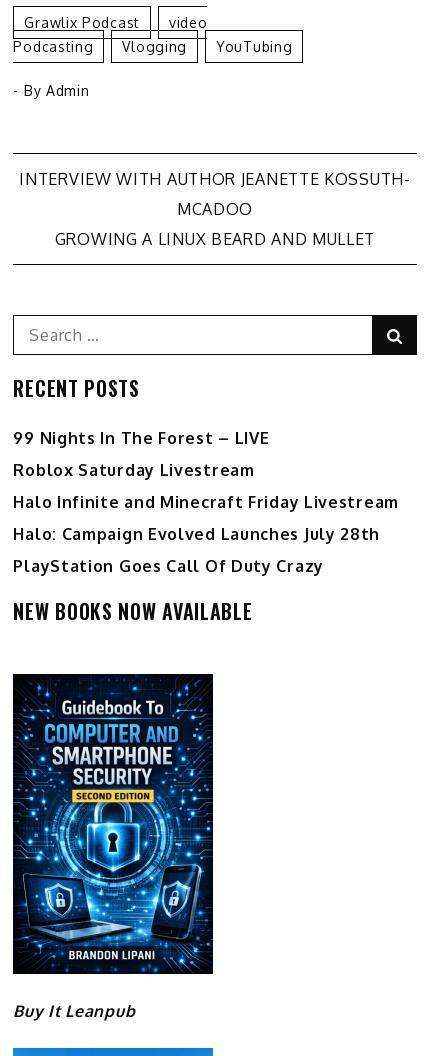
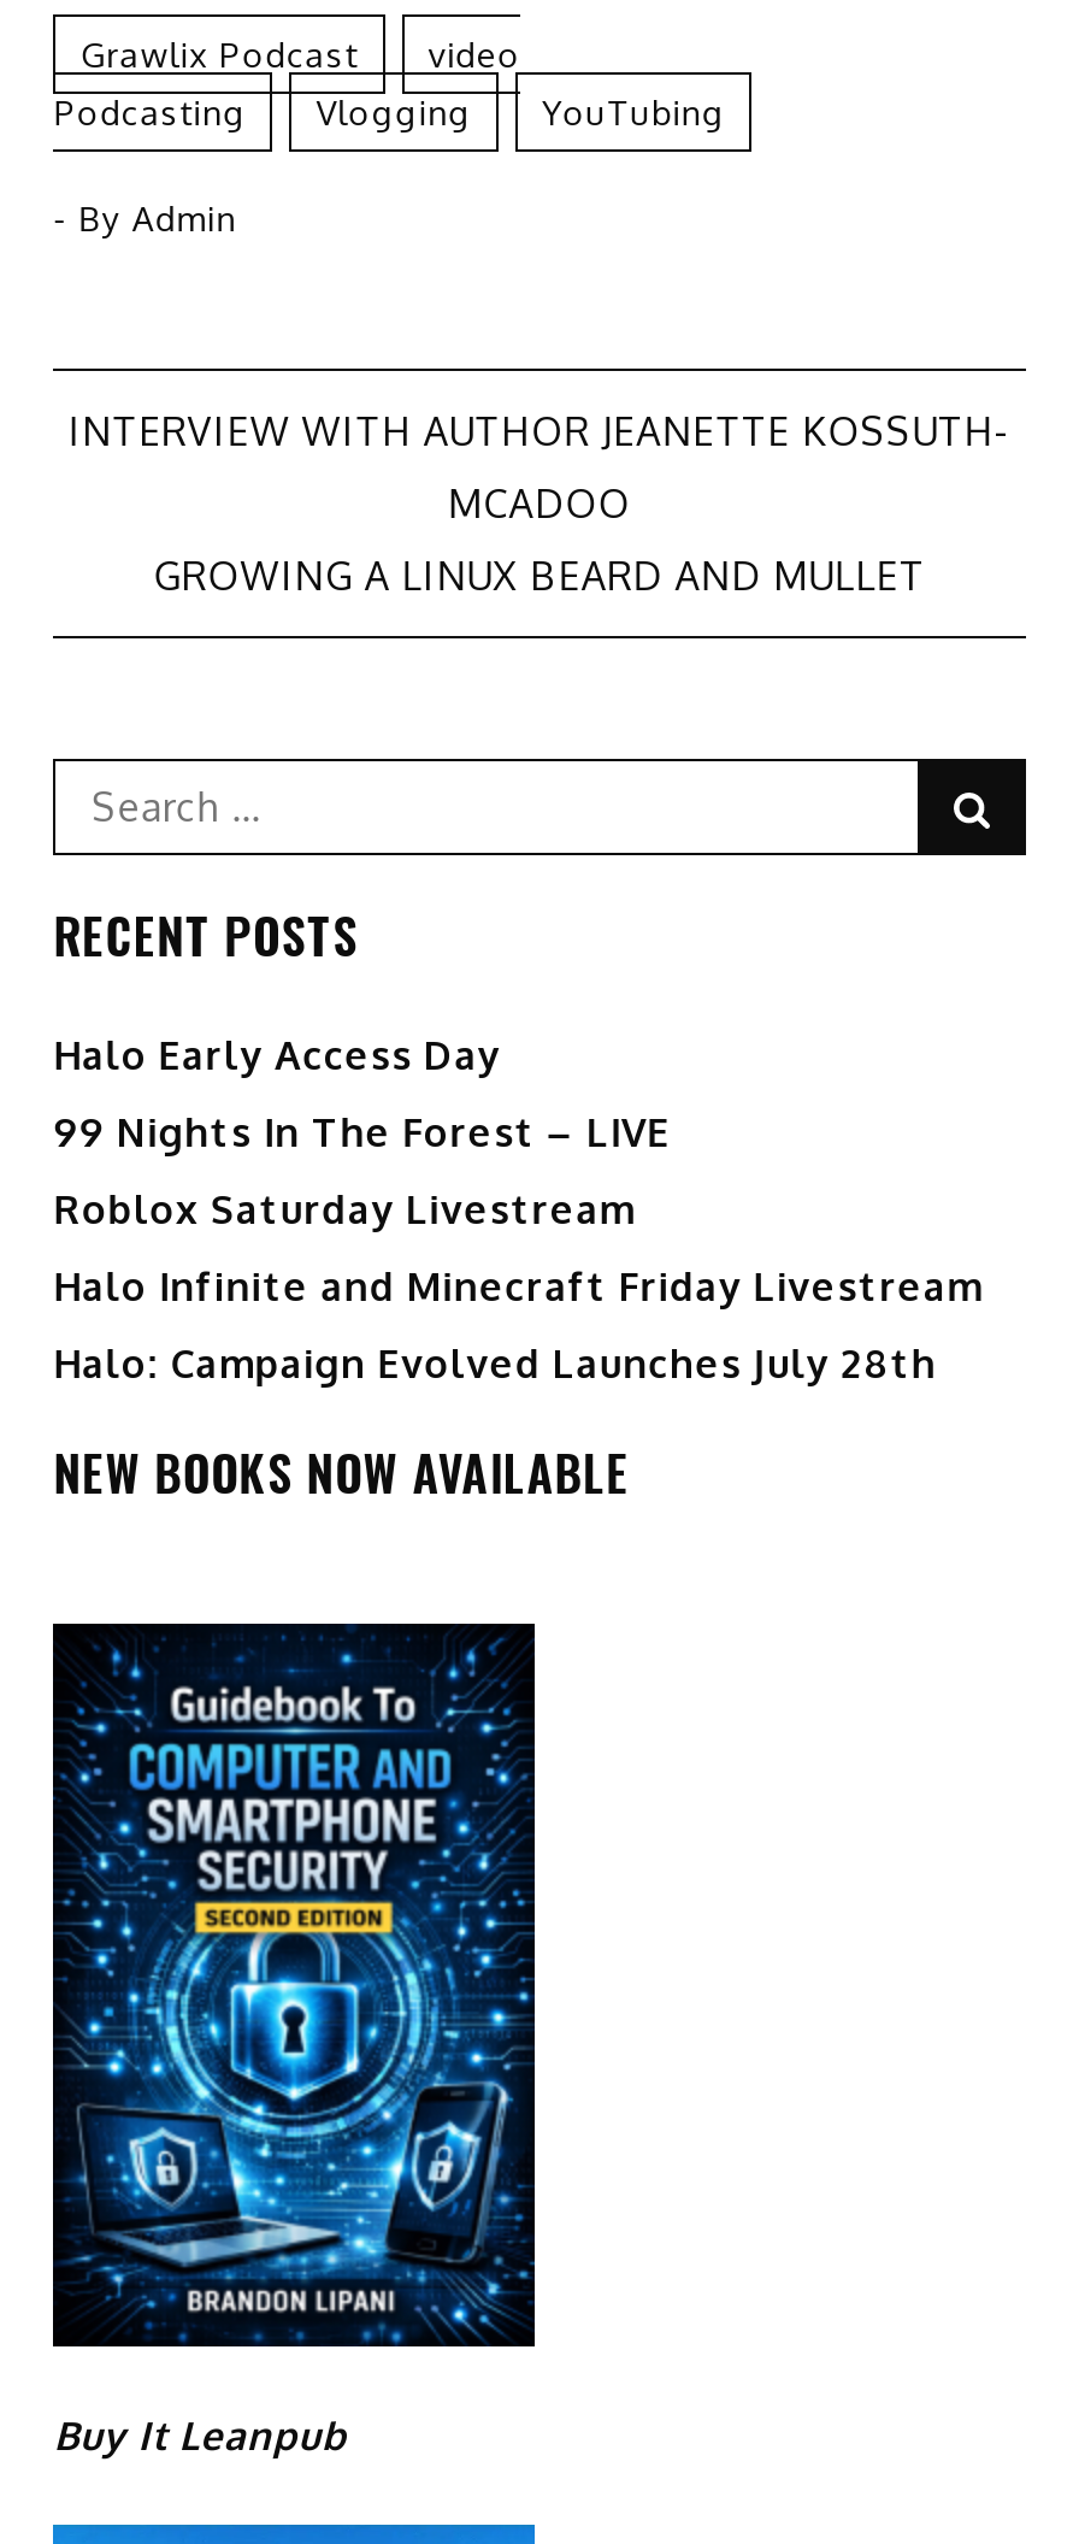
none -> [54,1030,501,1078] Halo Early Access Day
moved [13,427,399,543] -> [54,1107,982,1386]: 99 Nights In The Forest – LIVE | Roblox Saturday Livestream | Halo Infinite and Minecraft Friday Livestream | Halo: Campaign Evolved Launches July 28th
[13,555,324,575] PlayStation Goes Call Of Duty Crazy -> none

